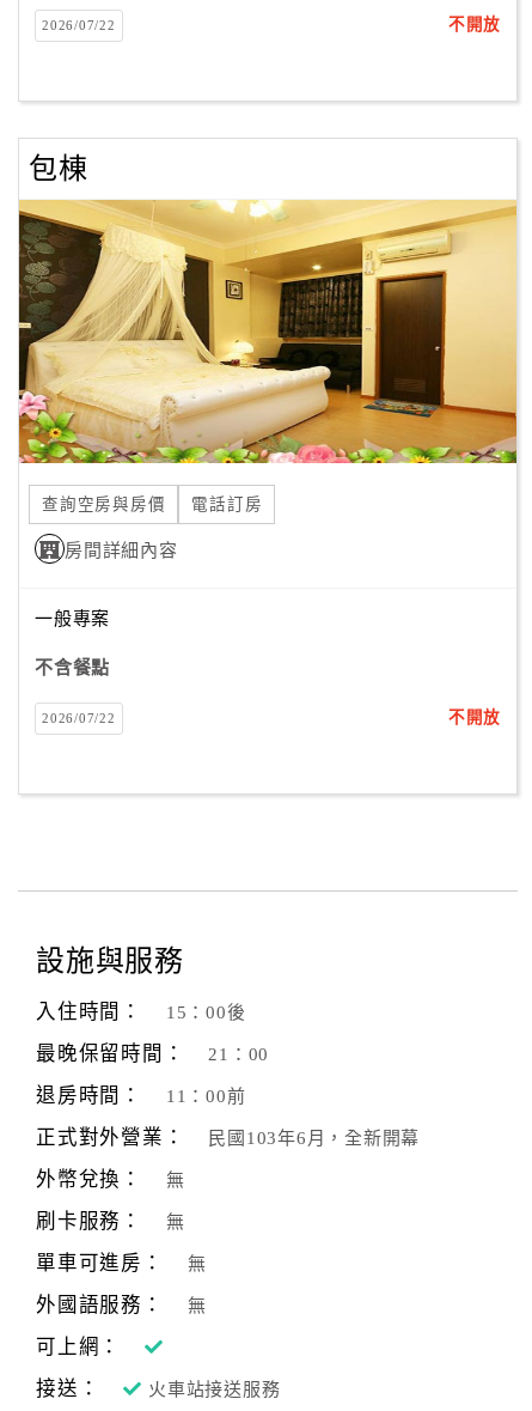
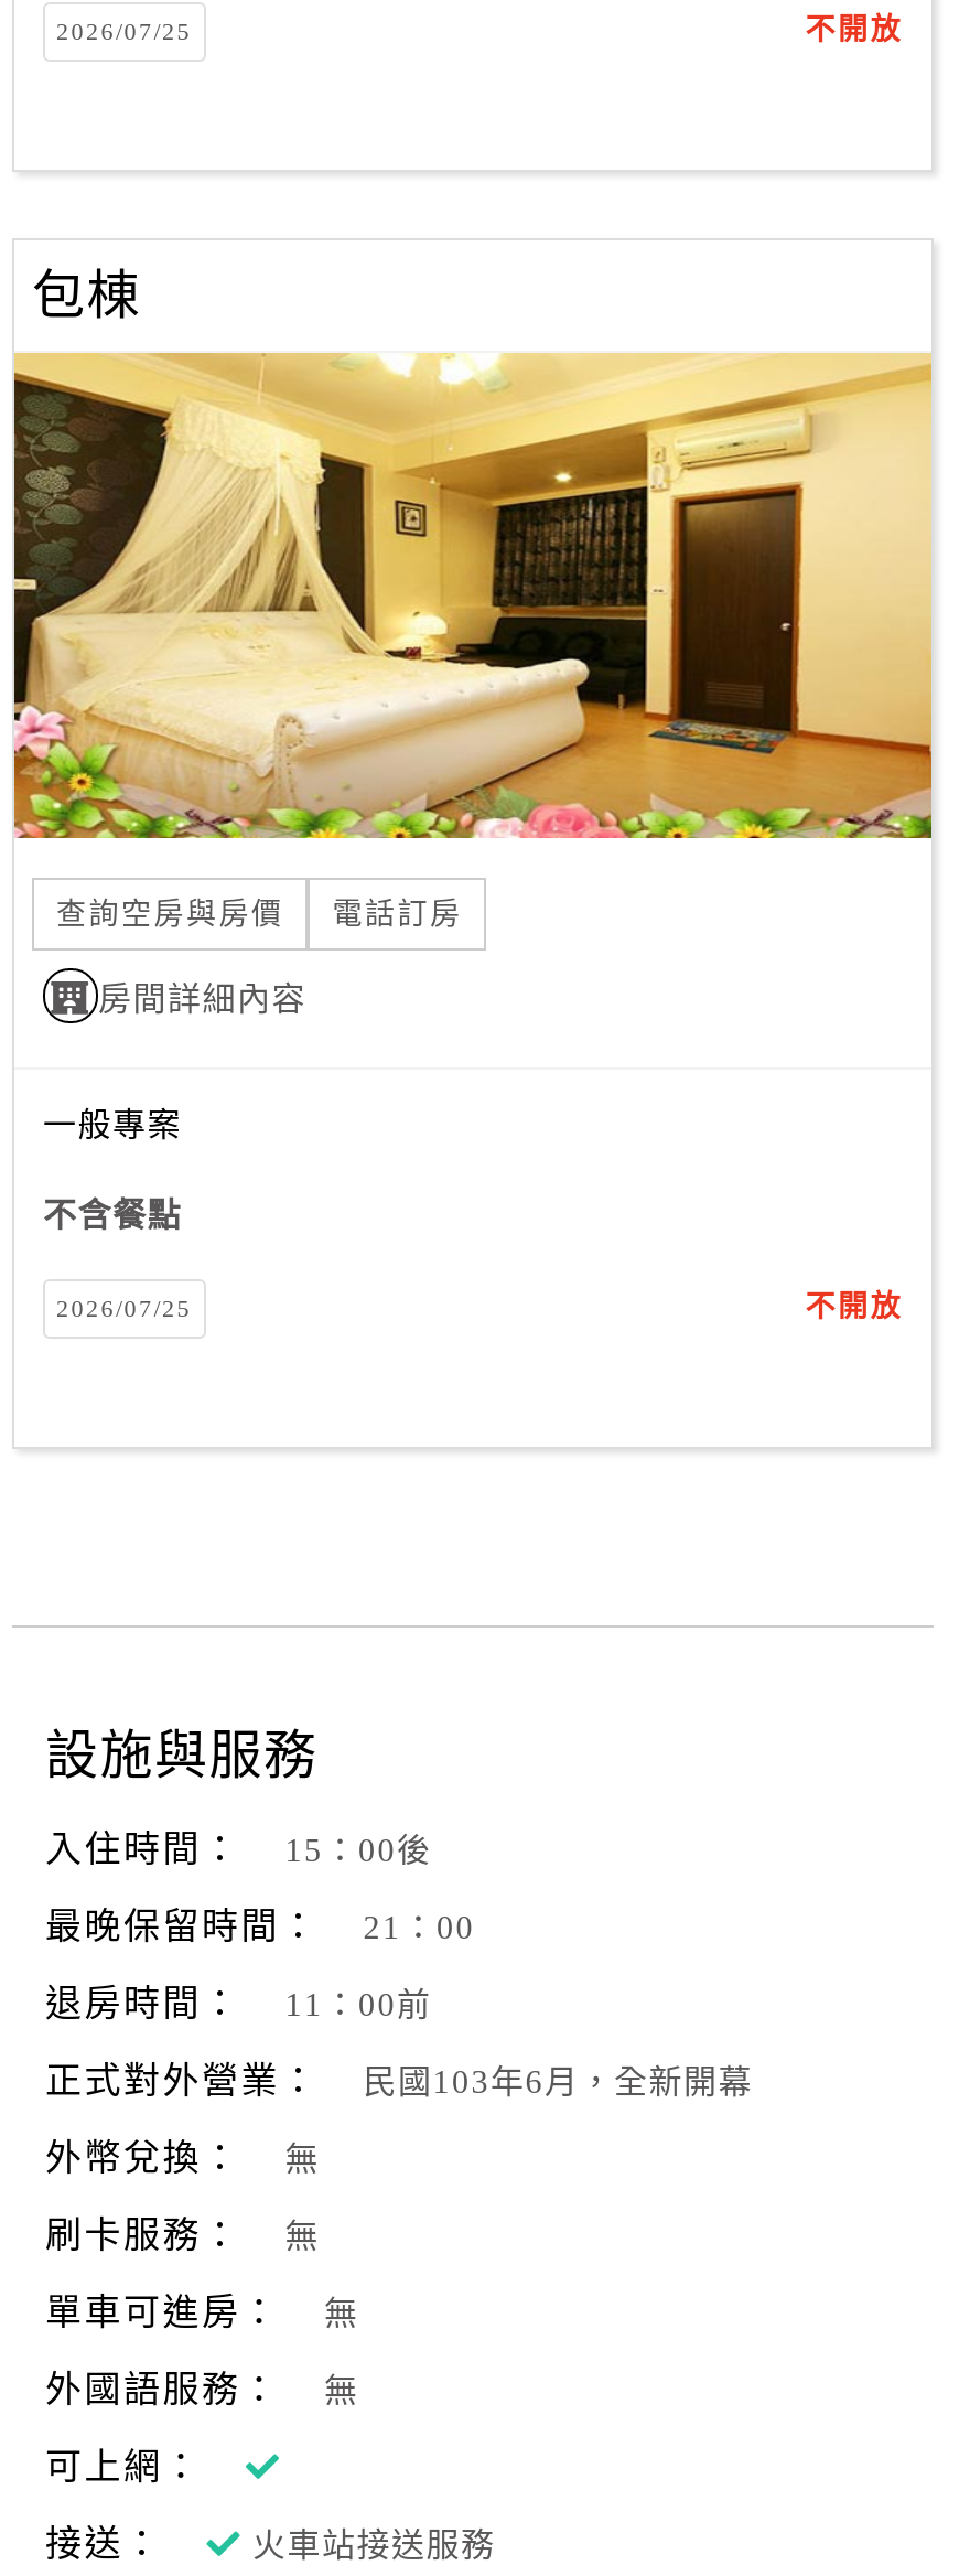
[42,18,115,32] 2026/07/22 -> [56,18,192,44] 2026/07/25
[42,711,115,725] 2026/07/22 -> [56,1295,192,1321] 2026/07/25

